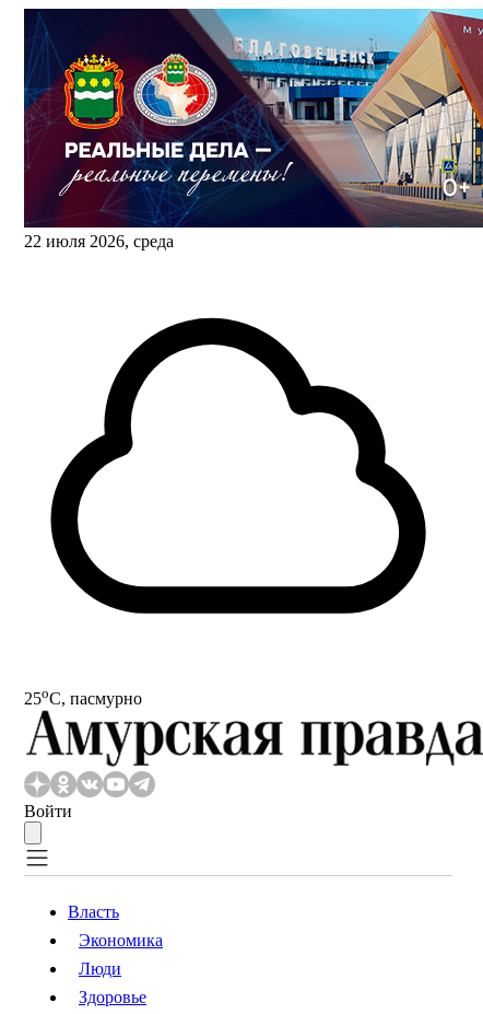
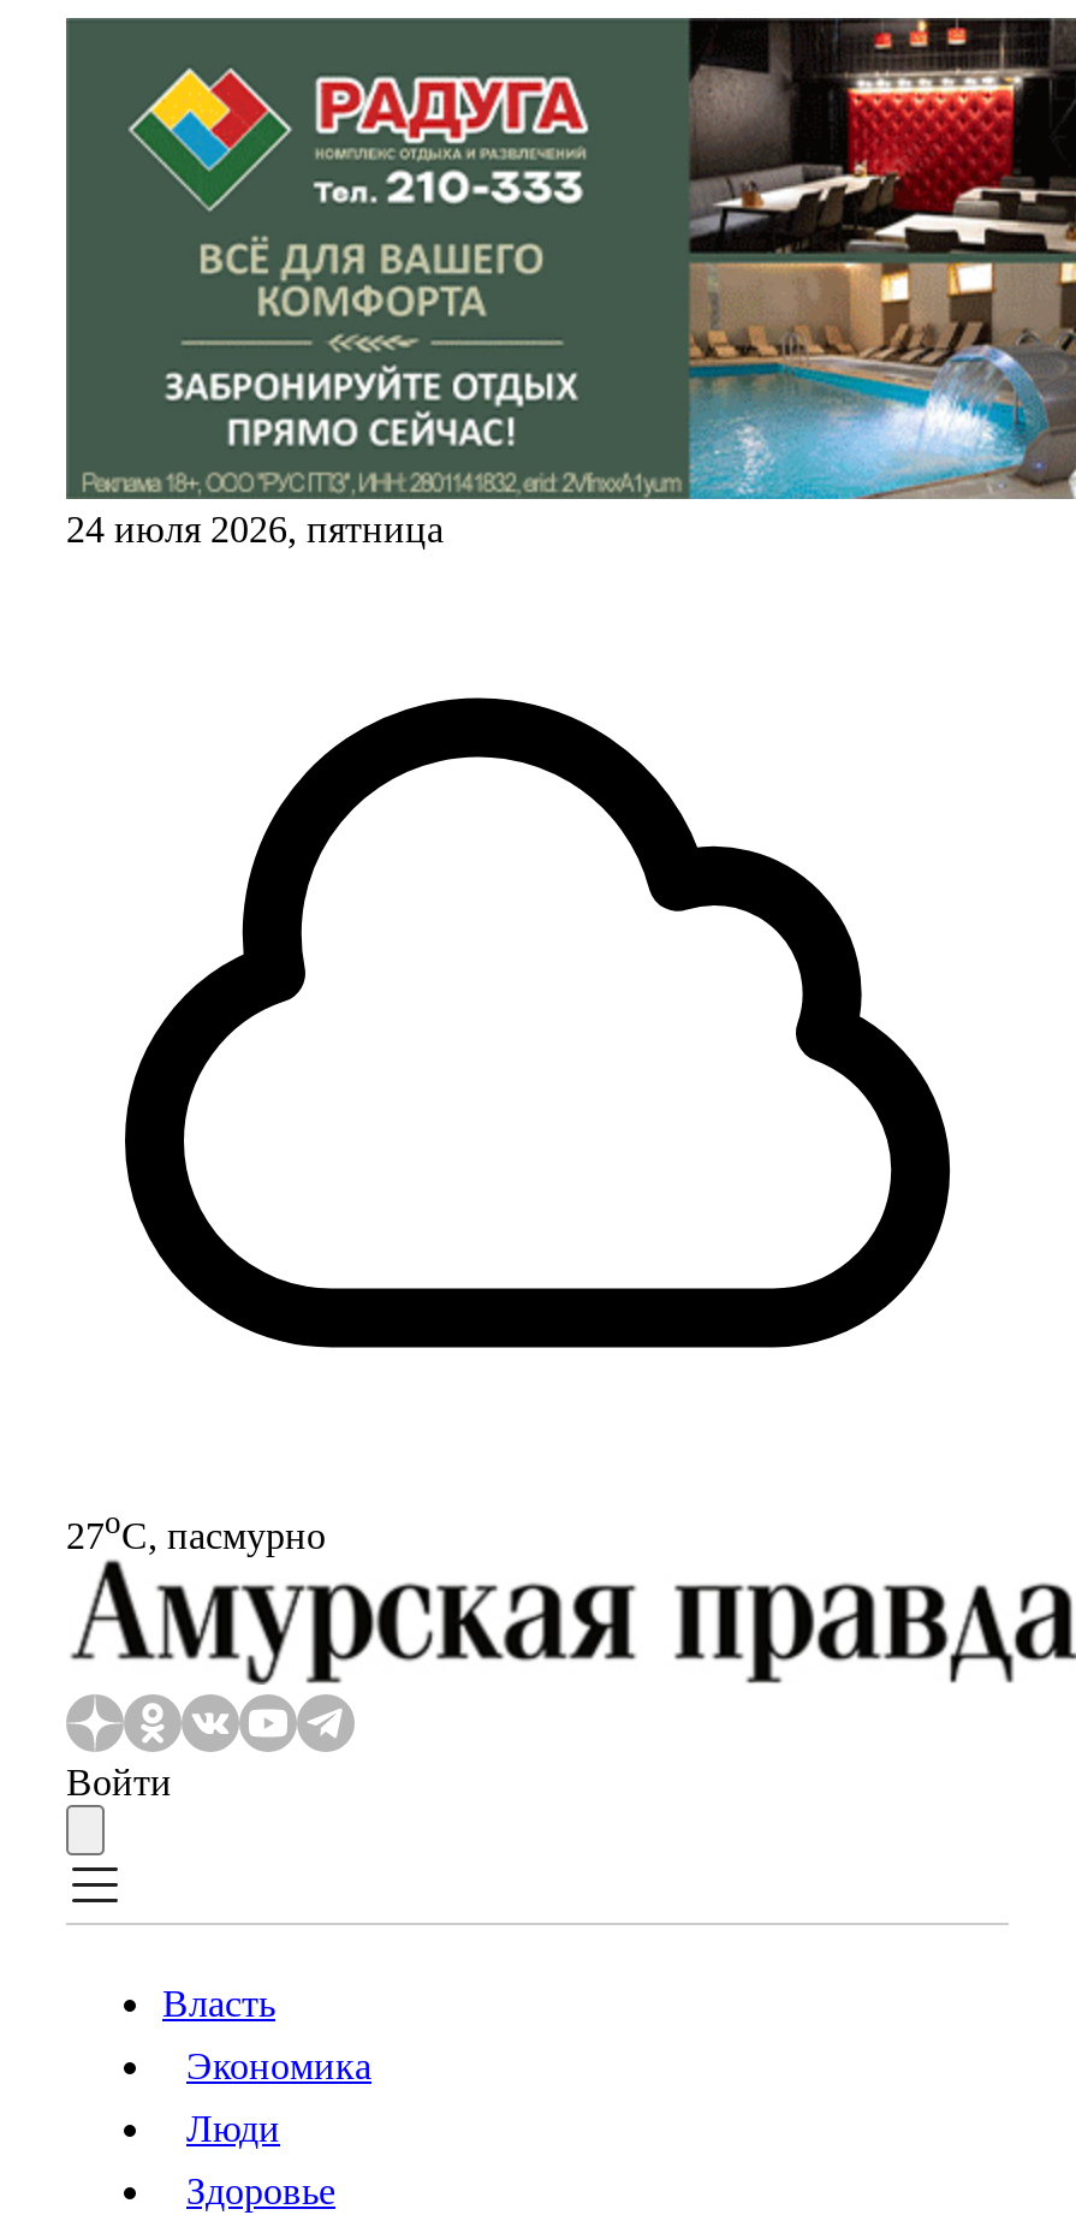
[24,8,480,250] [image] | 22 июля 2026, среда -> [66,16,1069,550] [image] | 24 июля 2026, пятница
[24,685,142,708] 25oС, пасмурно -> [66,1504,326,1556] 27oС, пасмурно

